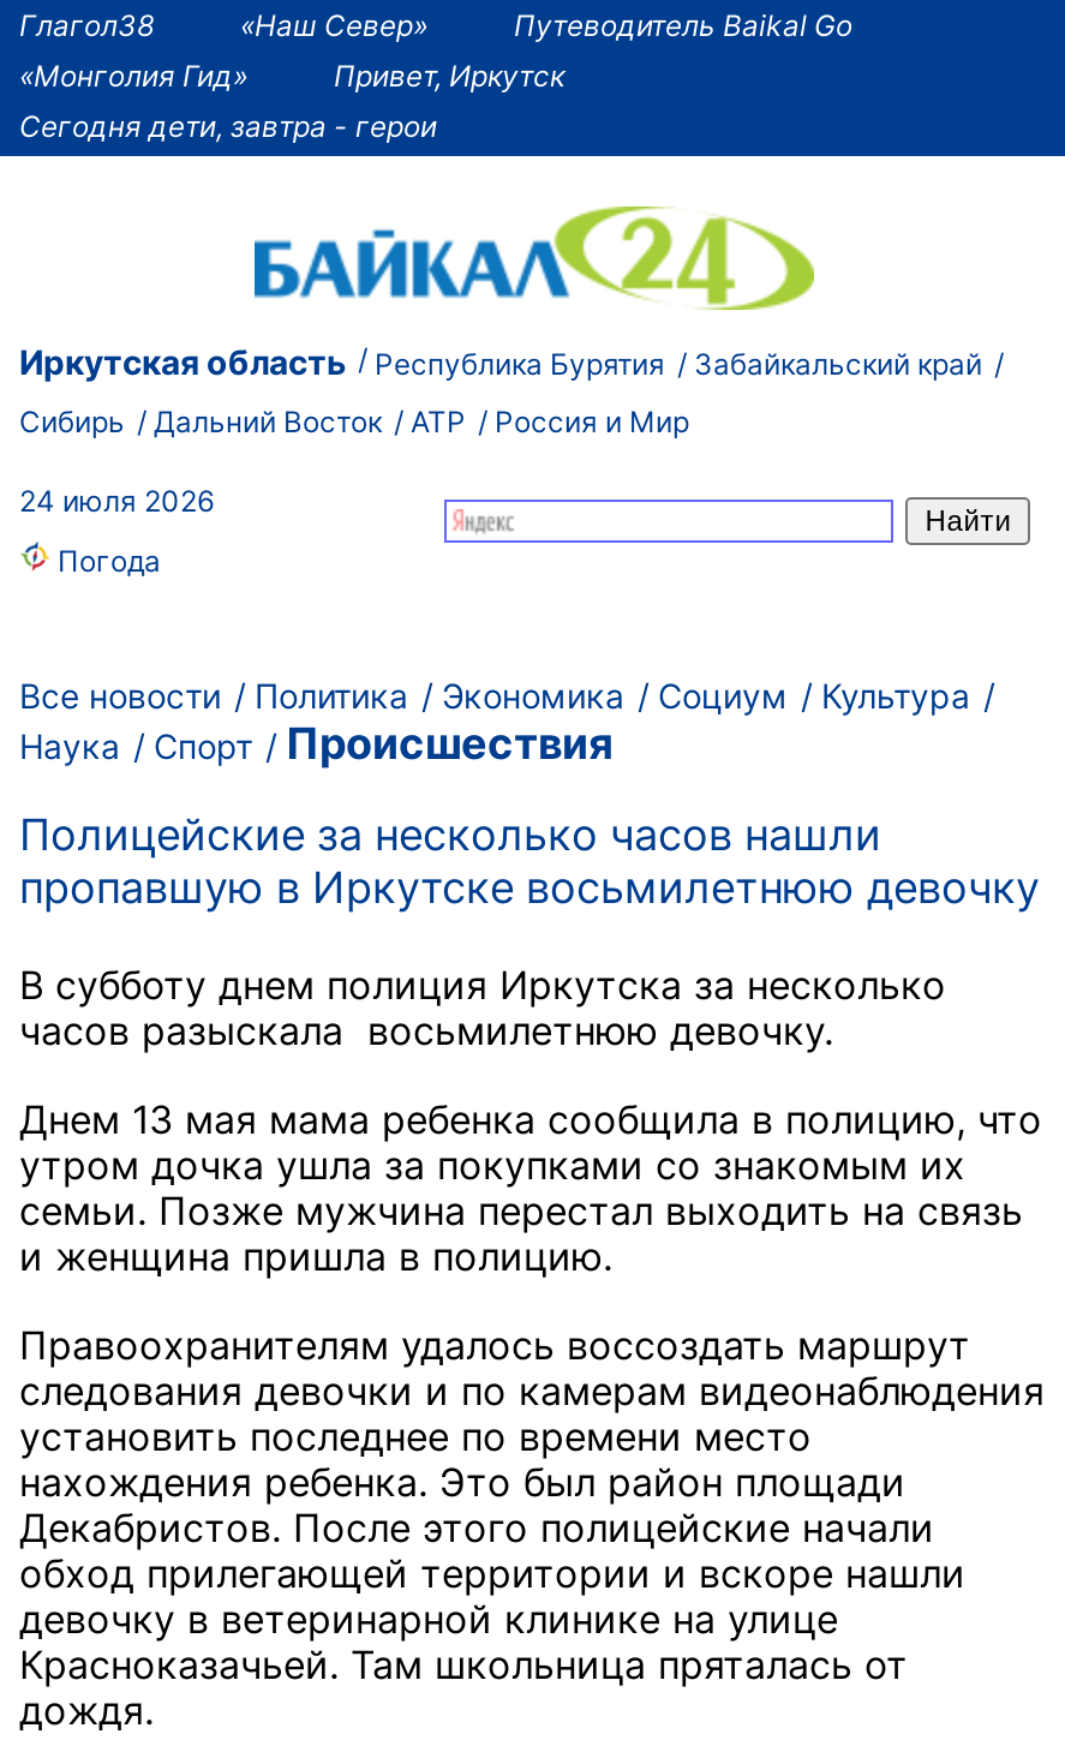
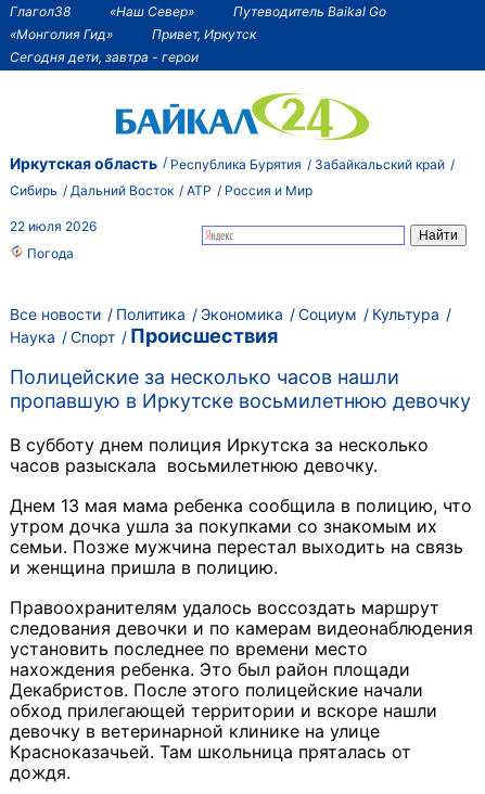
[19,483,214,519] 24 июля 2026 -> [10,218,97,234] 22 июля 2026

